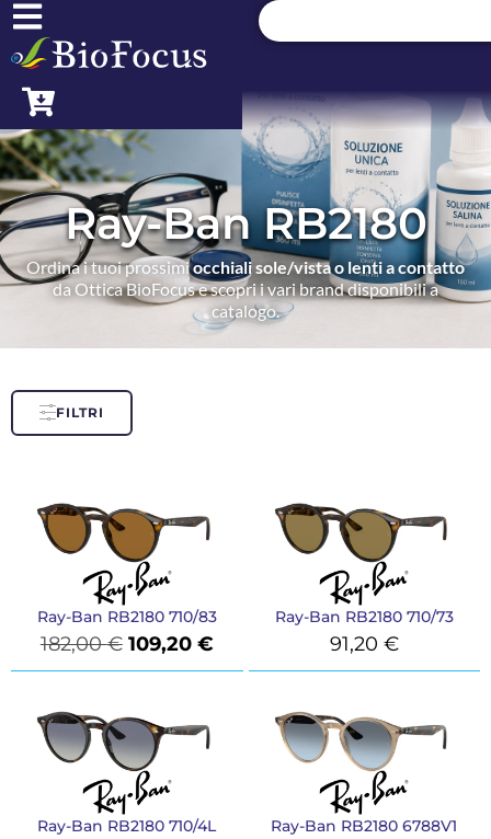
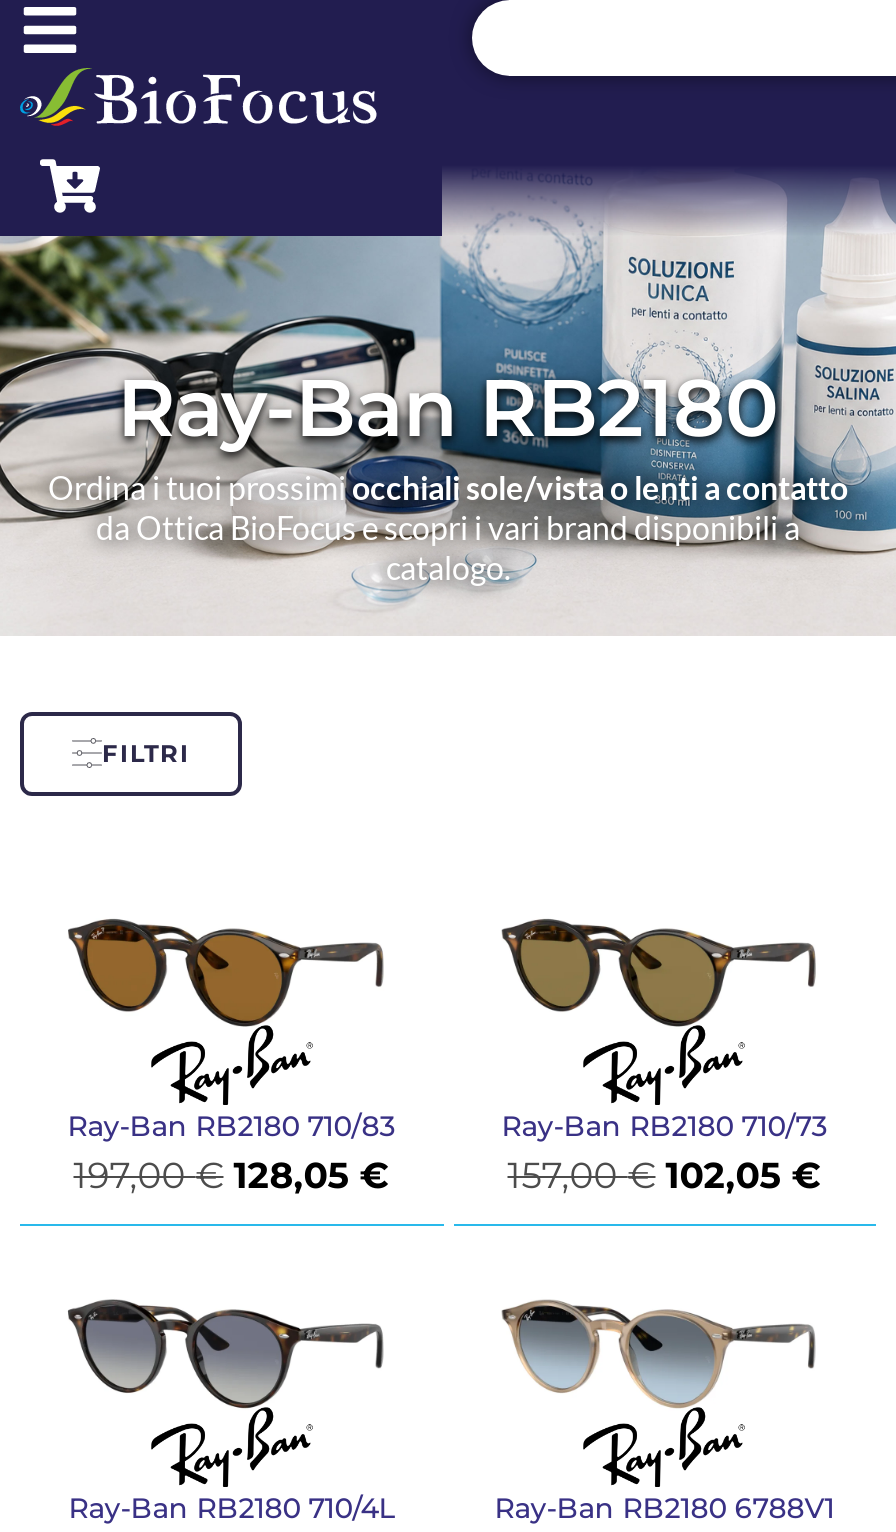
[40,632,213,656] 182,00€ 109,20 € -> [74,1155,390,1199] 197,00€ 128,05 €
[330,632,399,656] 91,20 € -> [508,1155,822,1199] 157,00€ 102,05 €

